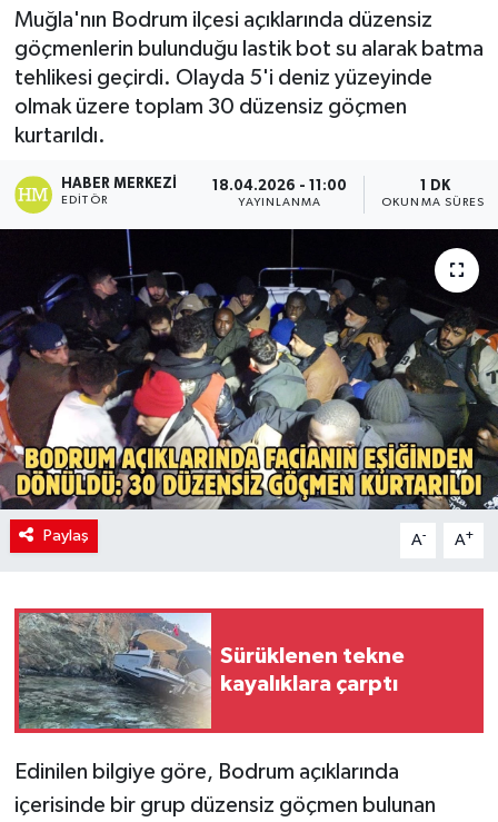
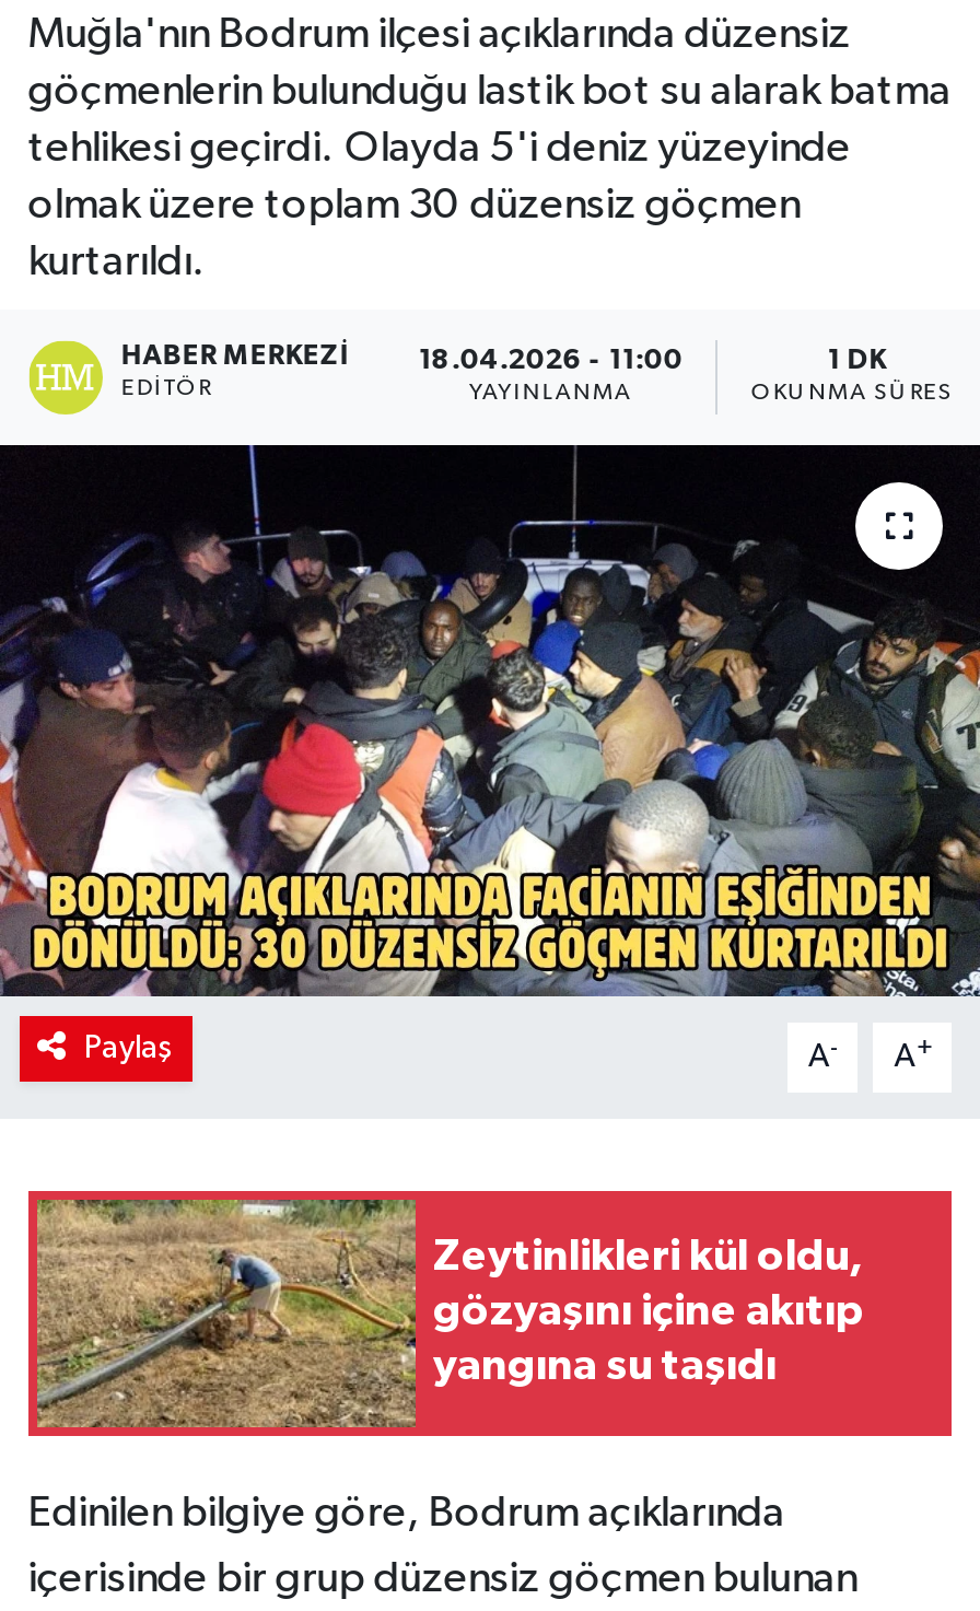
[18,612,405,730] [image] | Sürüklenen tekne | kayalıklara çarptı -> [37,1198,864,1427] [image] | Zeytinlikleri kül oldu, | gözyaşını içine akıtıp | yangına su taşıdı

